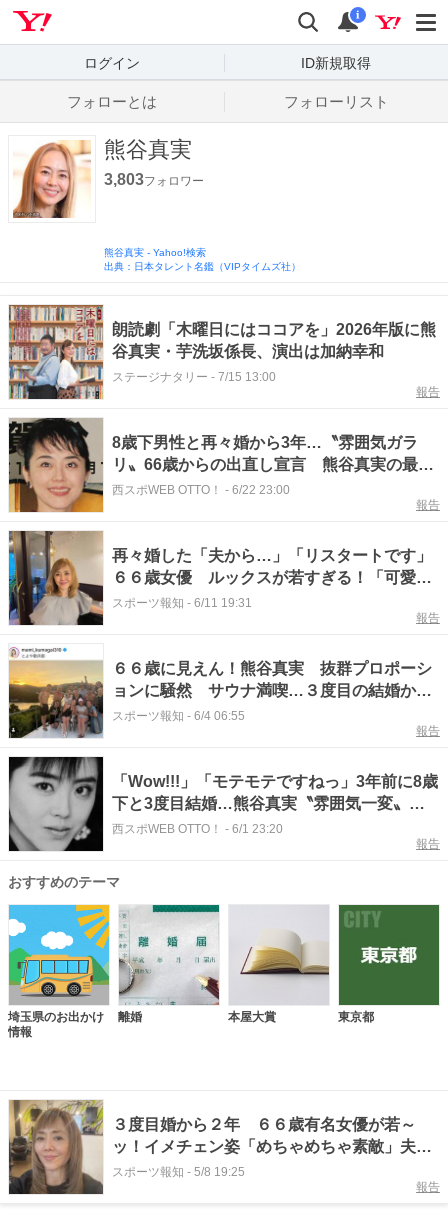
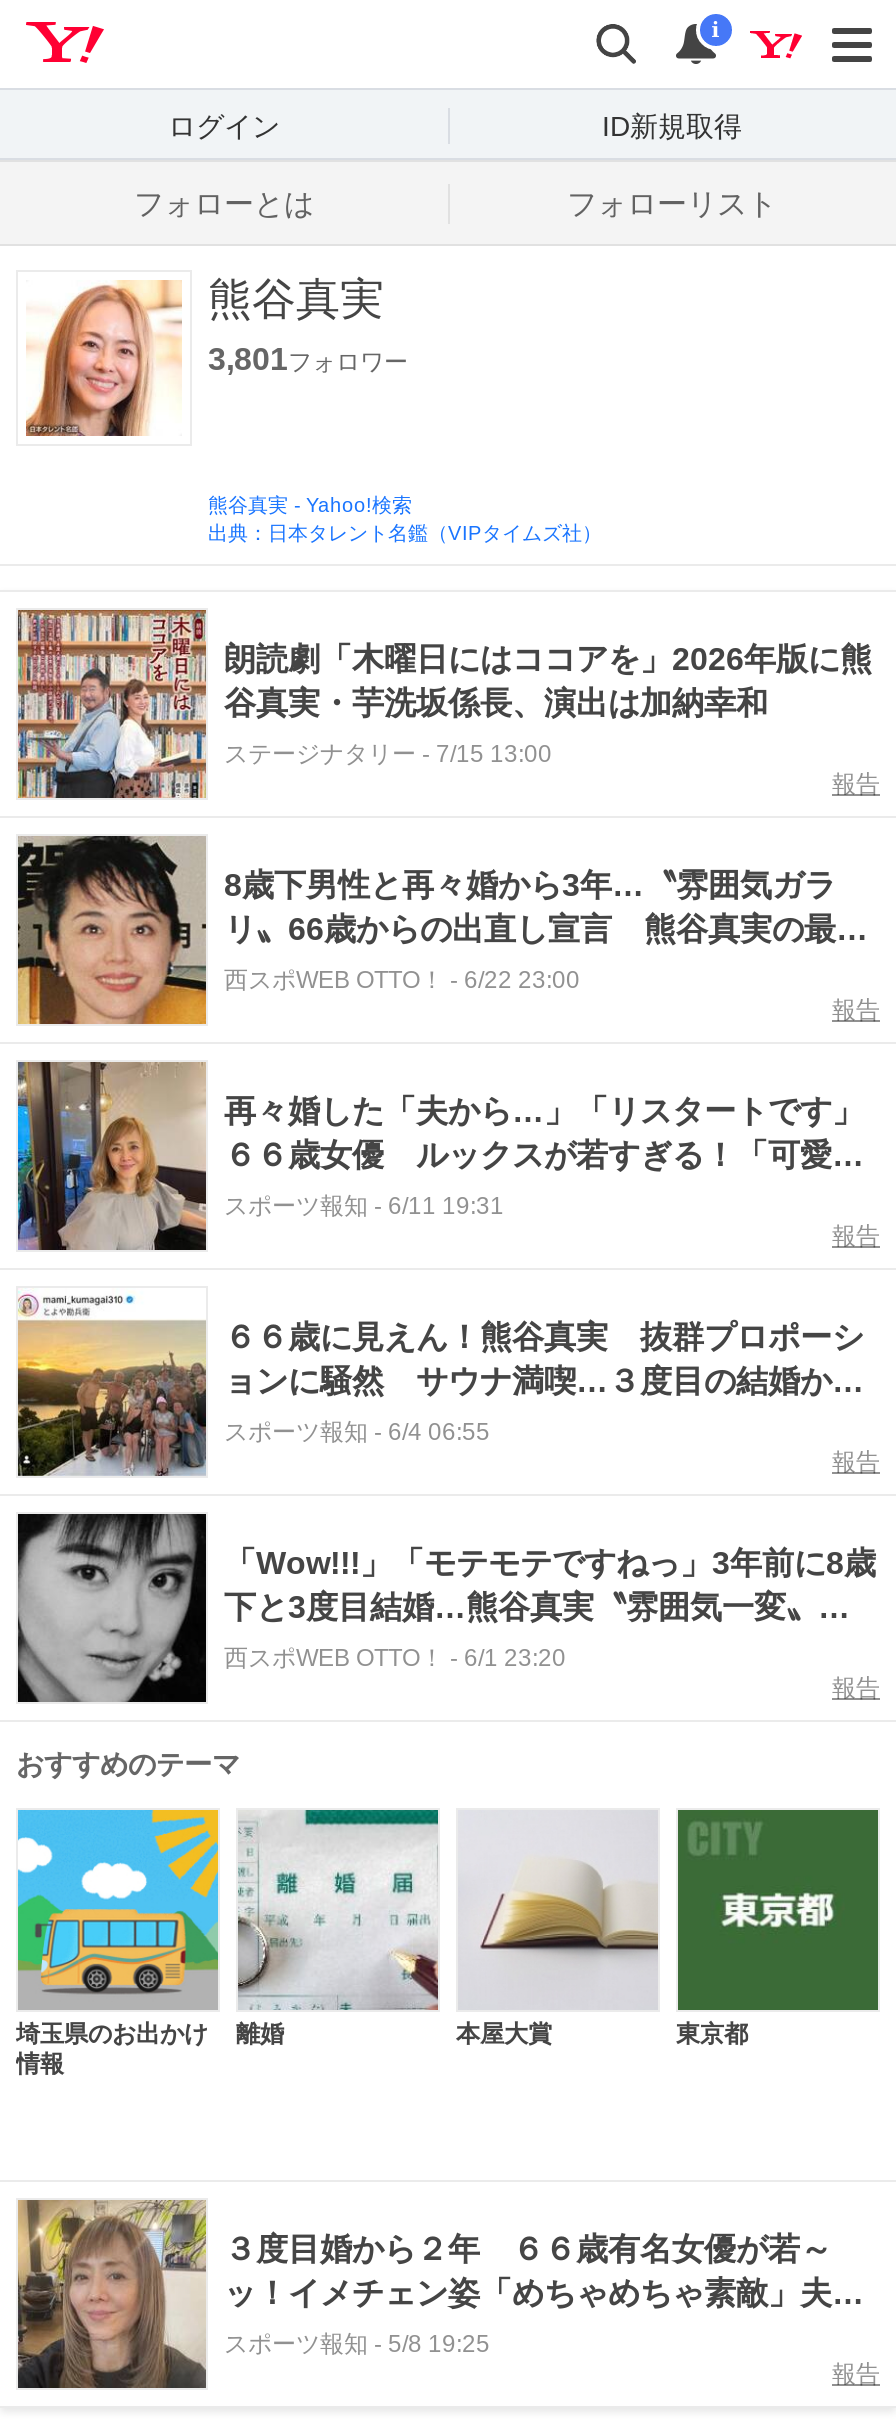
[104,171,204,188] 3,803フォロワー -> [208,342,408,376] 3,801フォロワー

